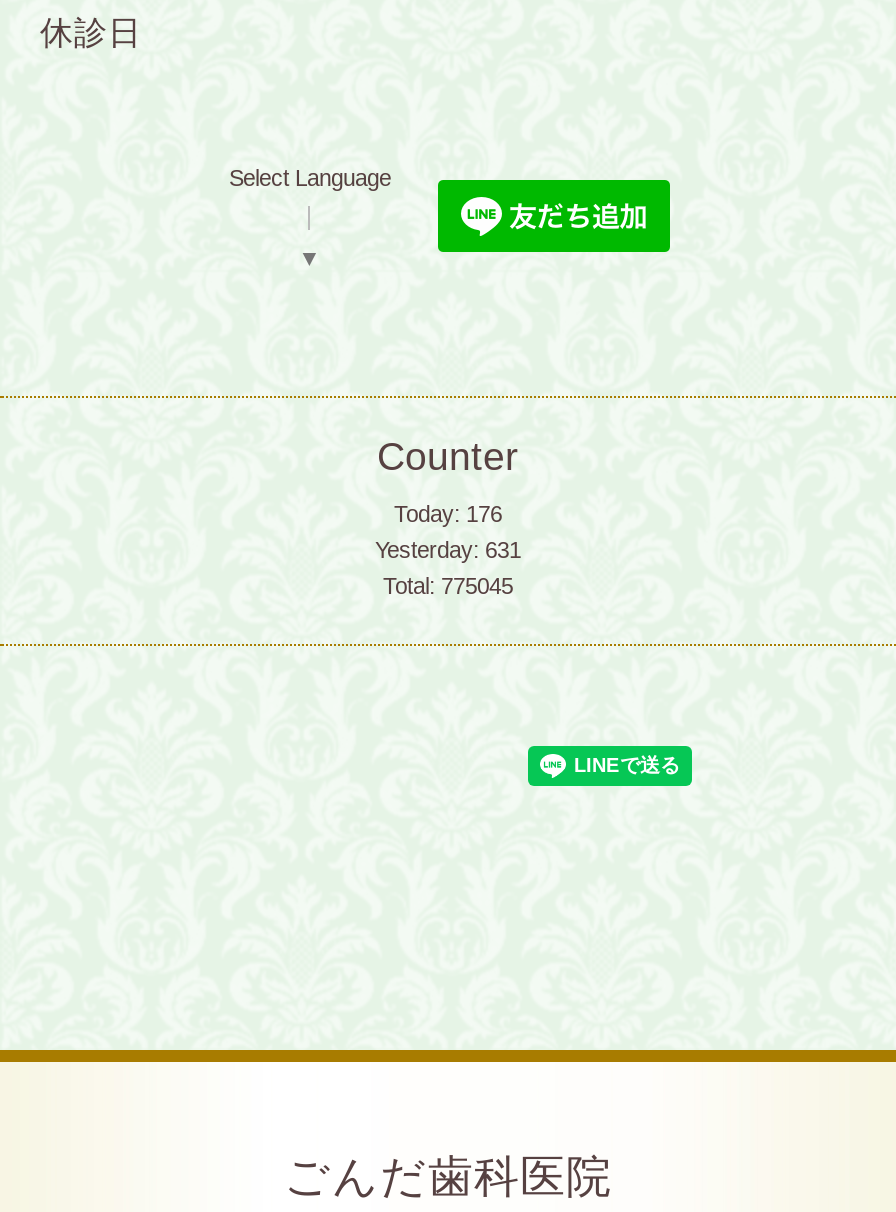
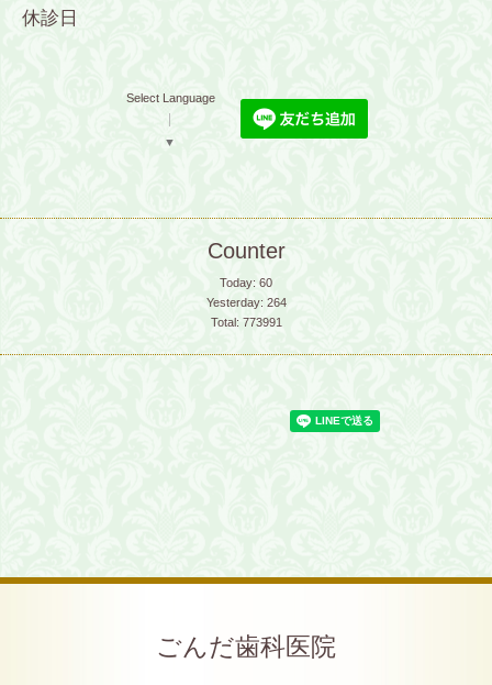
[394,502,502,526] Today: 176 -> [220,276,272,289] Today: 60
[375,538,521,562] Yesterday: 631 -> [206,296,286,309] Yesterday: 264
[383,574,513,598] Total: 775045 -> [210,315,282,329] Total: 773991

